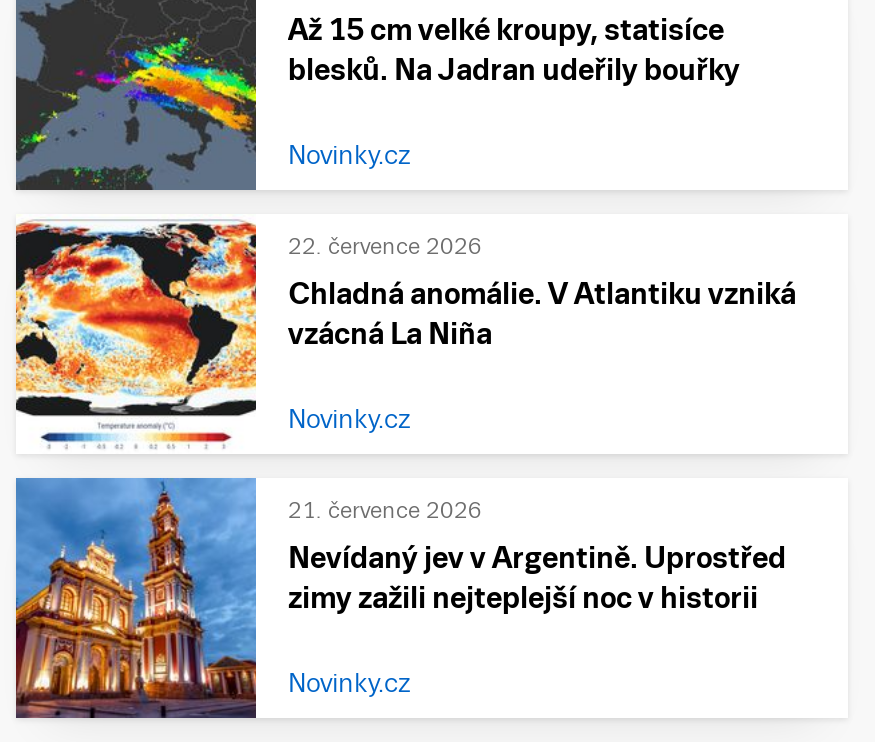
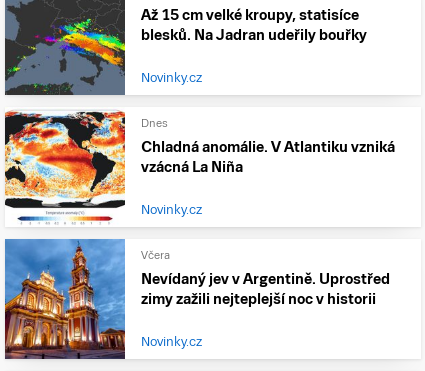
[288,234,482,258] 22. července 2026 -> [141,117,168,129] Dnes
[288,498,482,522] 21. července 2026 -> [141,249,170,261] Včera

